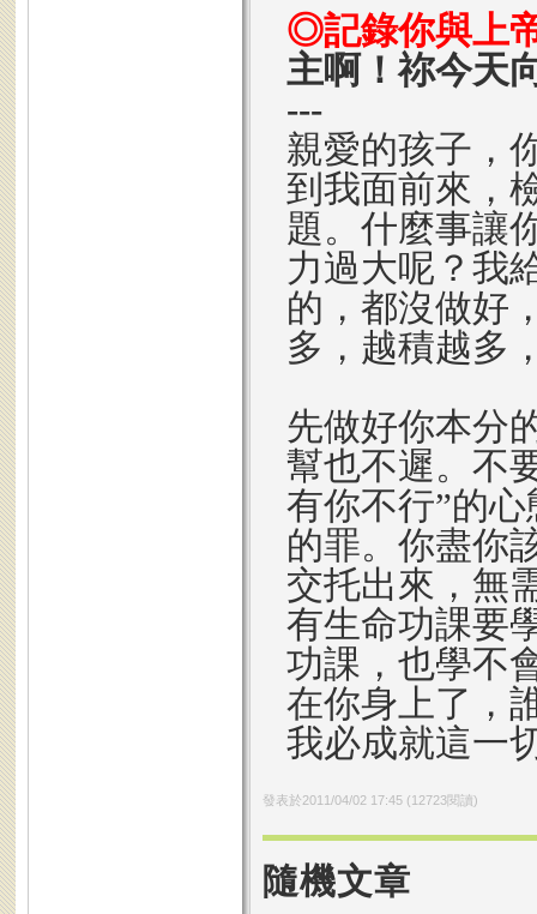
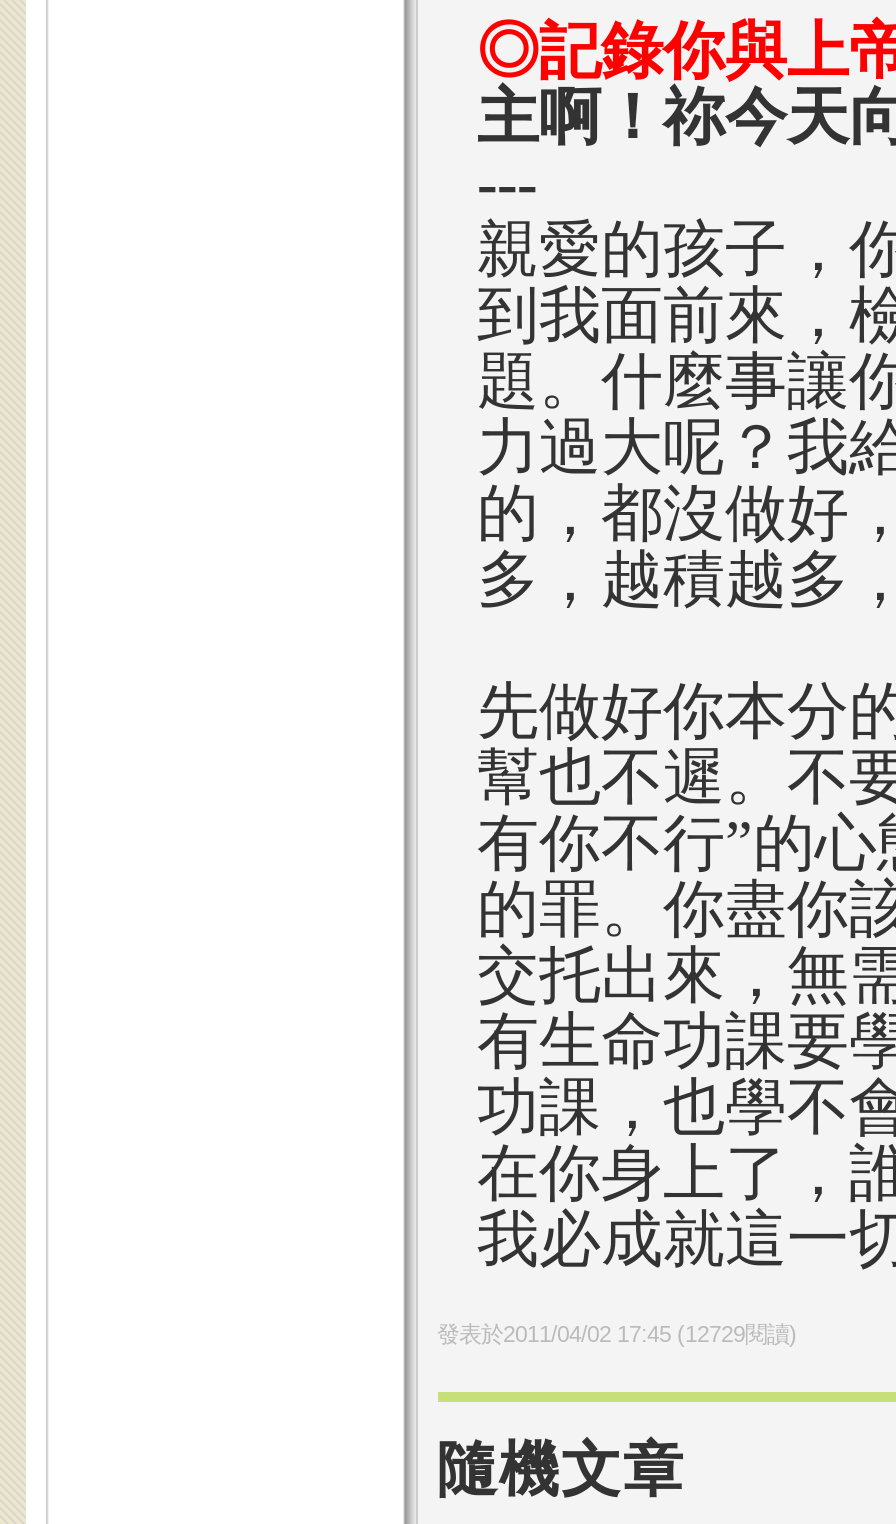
[262,793,478,807] 發表於2011/04/02 17:45 (12723閱讀) -> [437,1322,797,1346] 發表於2011/04/02 17:45 (12729閱讀)

